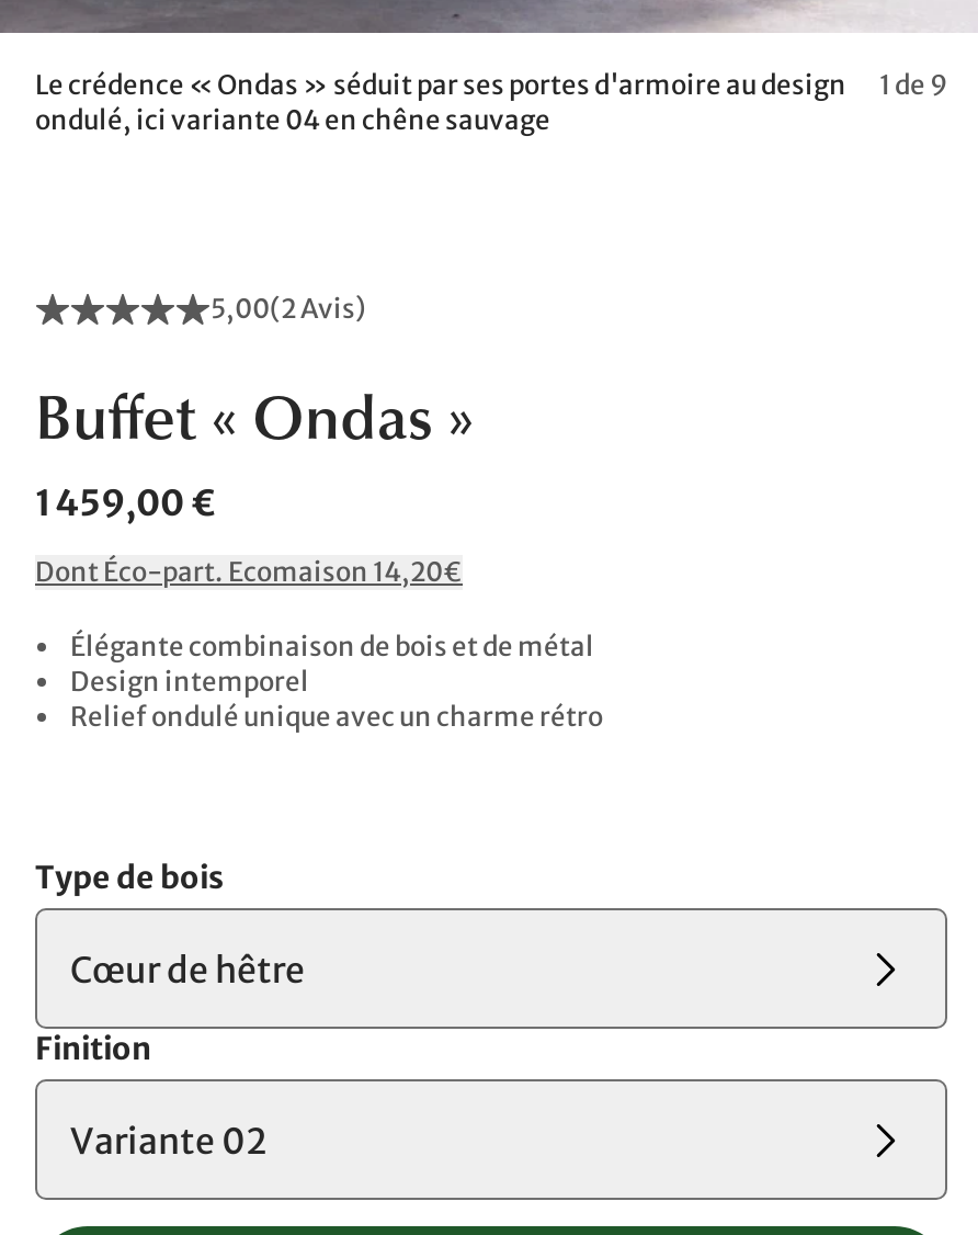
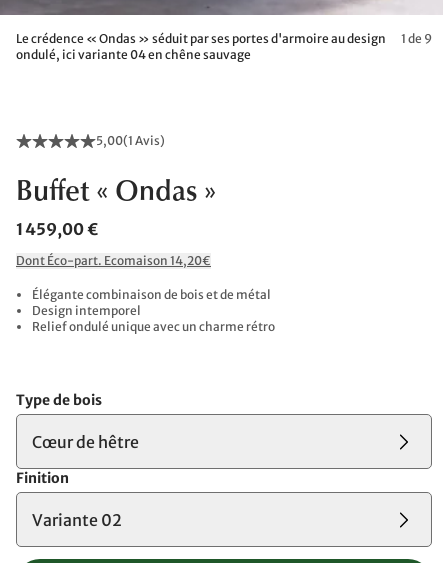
[211,292,366,325] 5,00(2 Avis) -> [96,133,165,148] 5,00(1 Avis)

